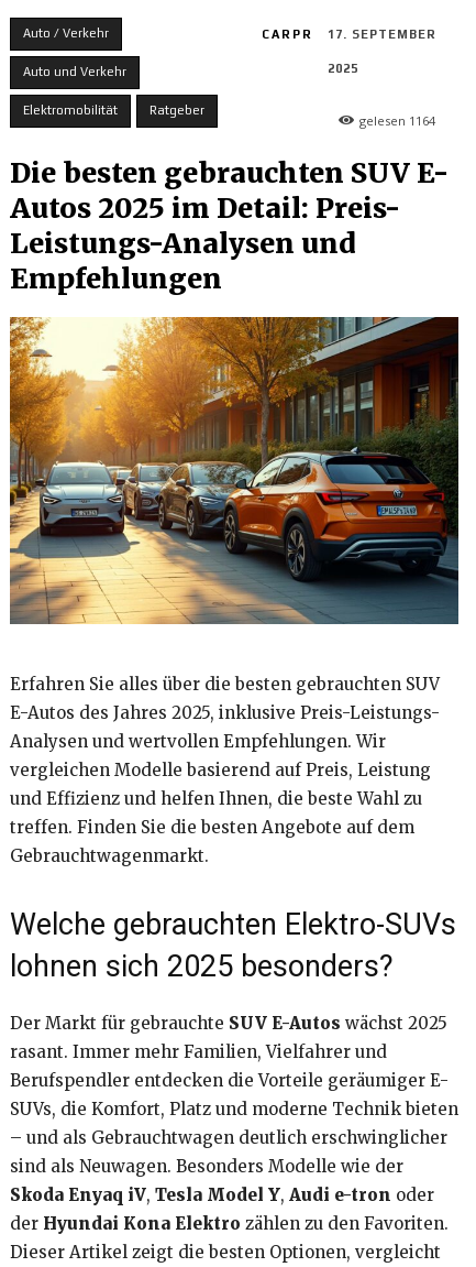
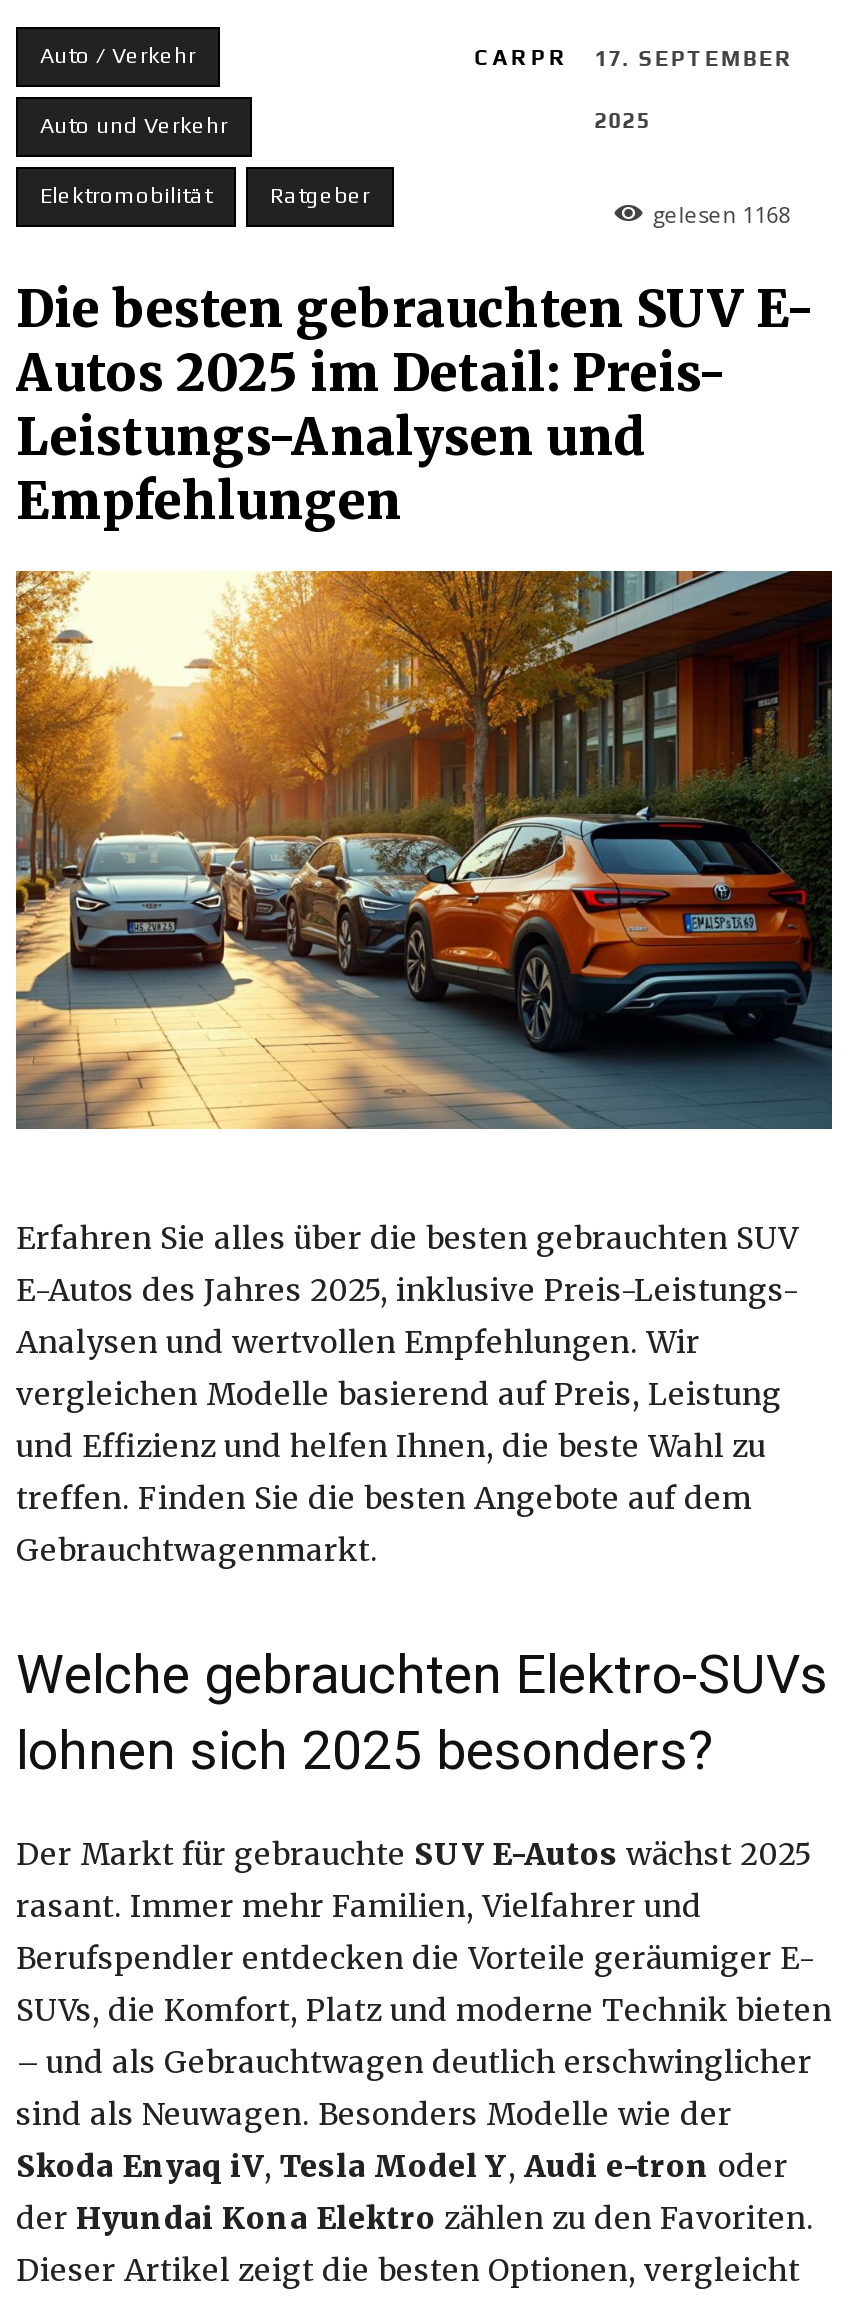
[360,112,436,129] gelesen 1164 -> [652,199,790,229] gelesen 1168

